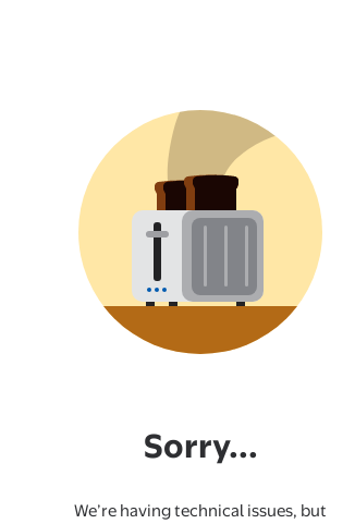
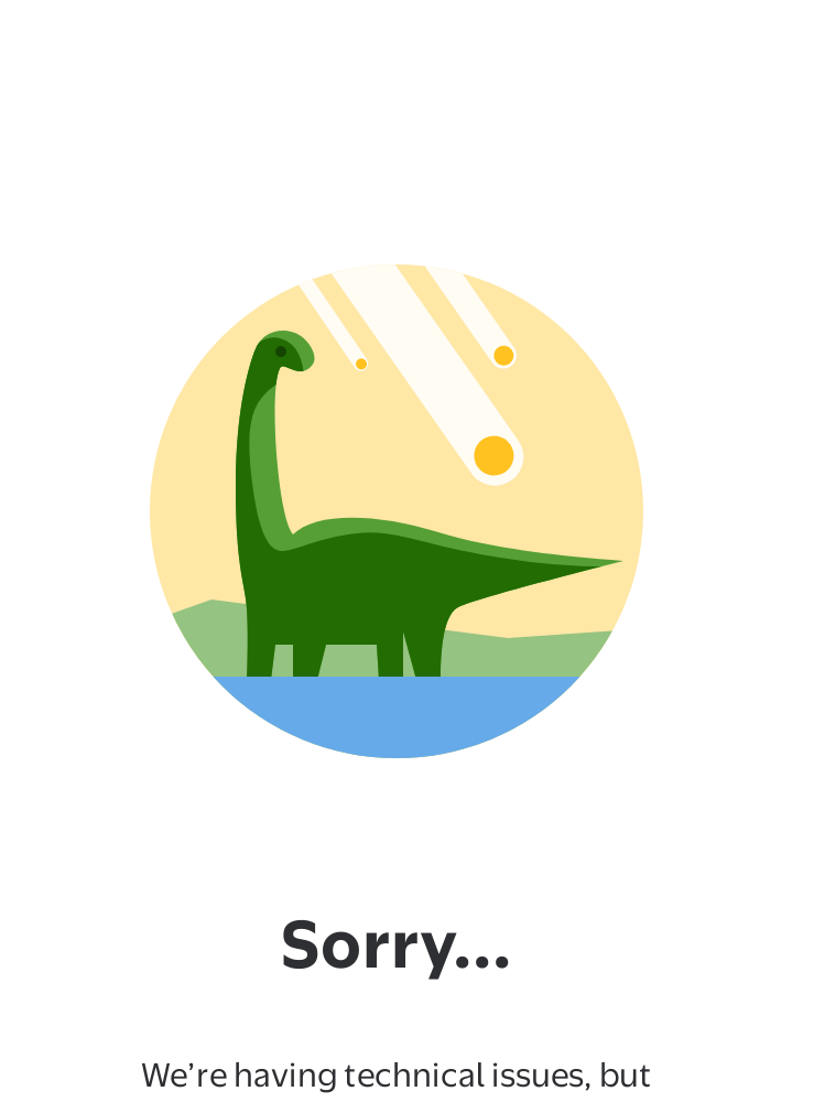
[90,110,309,355] [image] -> [172,267,621,760] [image]

